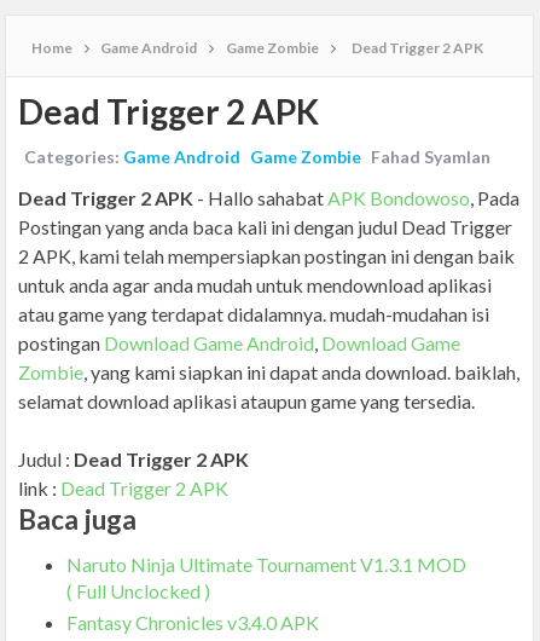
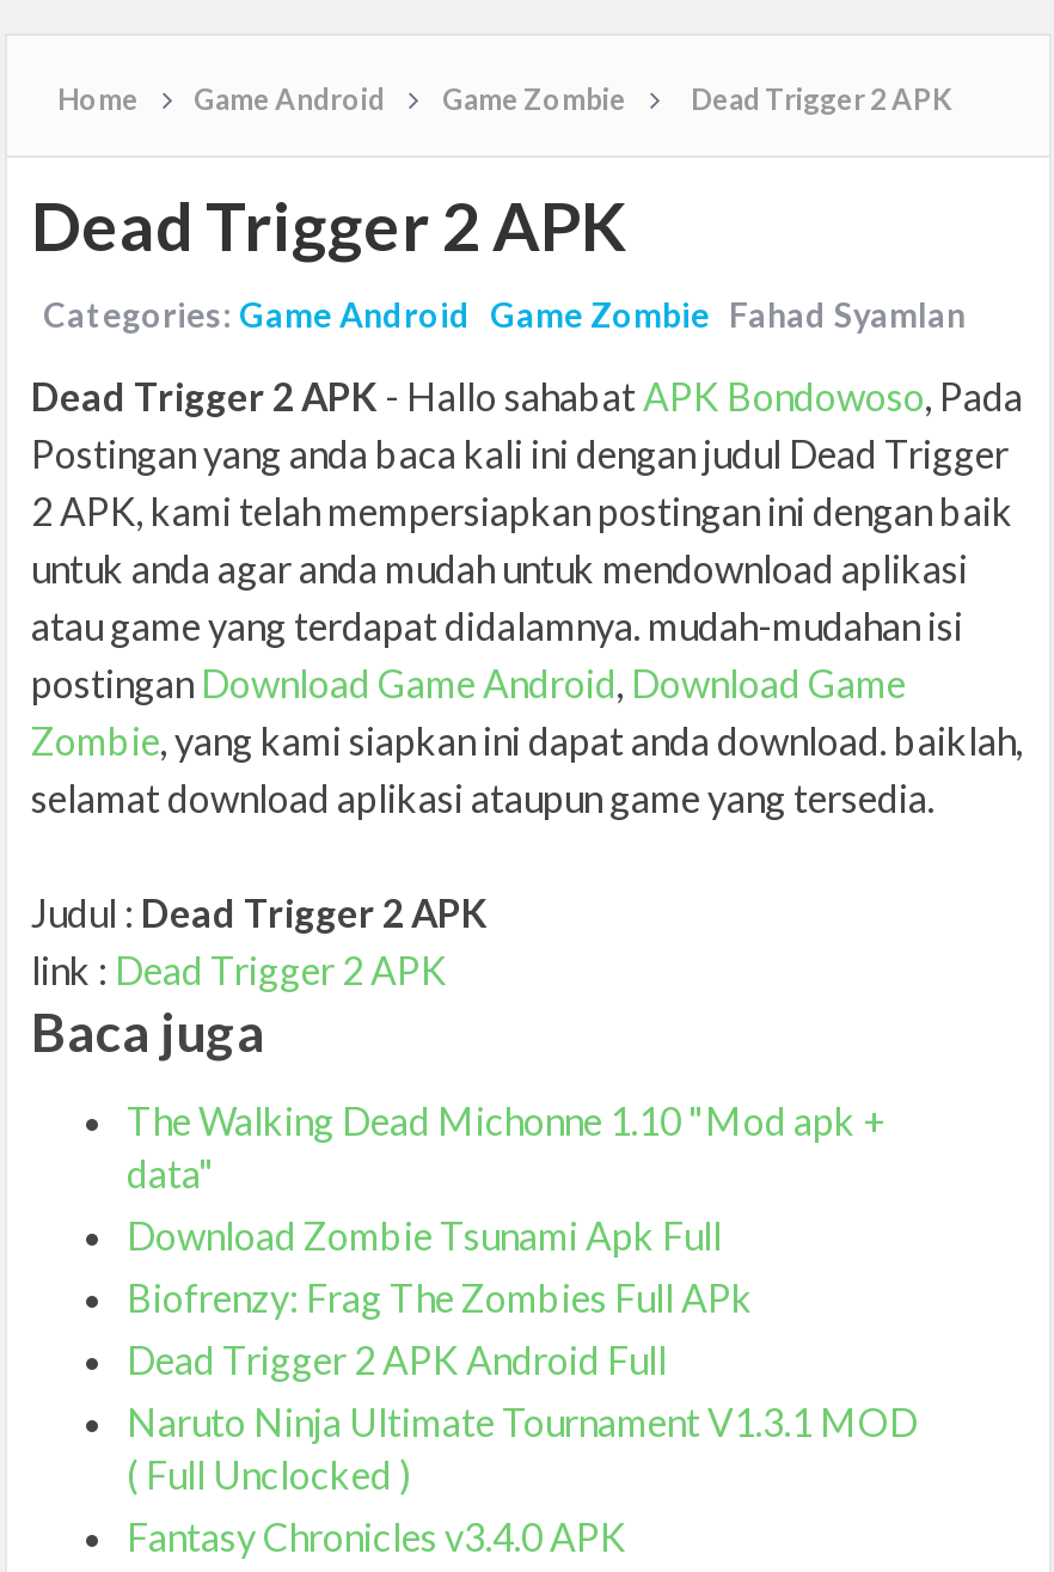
none -> [127,1098,887,1383] The Walking Dead Michonne 1.10 "Mod apk + | data" | Download Zombie Tsunami Apk Full | Biofrenzy: Frag The Zombies Full APk | Dead Trigger 2 APK Android Full

